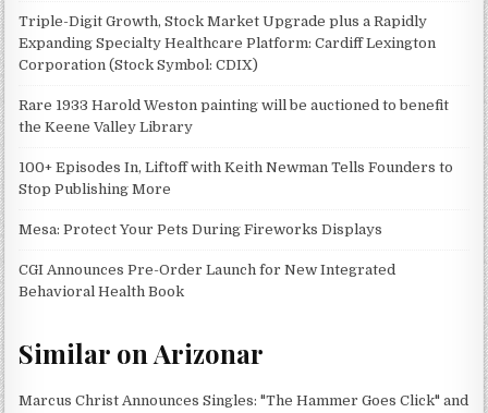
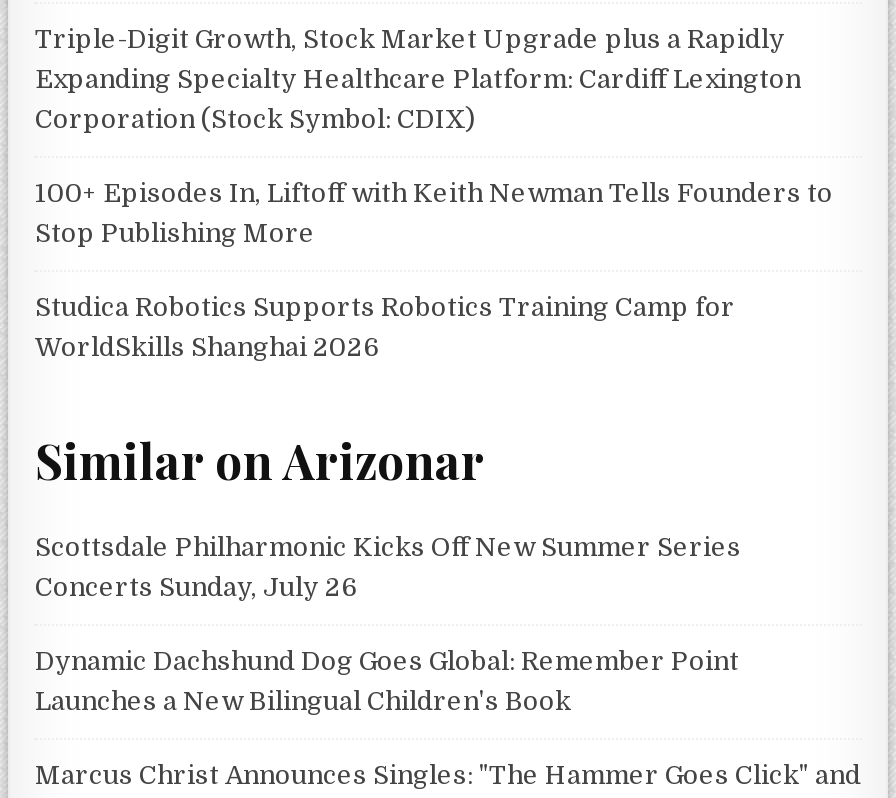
[19,97,449,135] Rare 1933 Harold Weston painting will be auctioned to benefit | the Keene Valley Library -> none
moved [19,159,454,197] -> [35,177,833,247]: 100+ Episodes In, Liftoff with Keith Newman Tells Founders to | Stop Publishing More
[19,221,396,299] Mesa: Protect Your Pets During Fireworks Displays | CGI Announces Pre-Order Launch for New Integrated | Behavioral Health Book -> [35,291,735,361] Studica Robotics Supports Robotics Training Camp for | WorldSkills Shanghai 2026
moved [19,336,264,371] -> [35,428,485,492]: Similar on Arizonar
none -> [35,533,741,717] Scottsdale Philharmonic Kicks Off New Summer Series | Concerts Sunday, July 26 | Dynamic Dachshund Dog Goes Global: Remember Point | Launches a New Bilingual Children's Book

